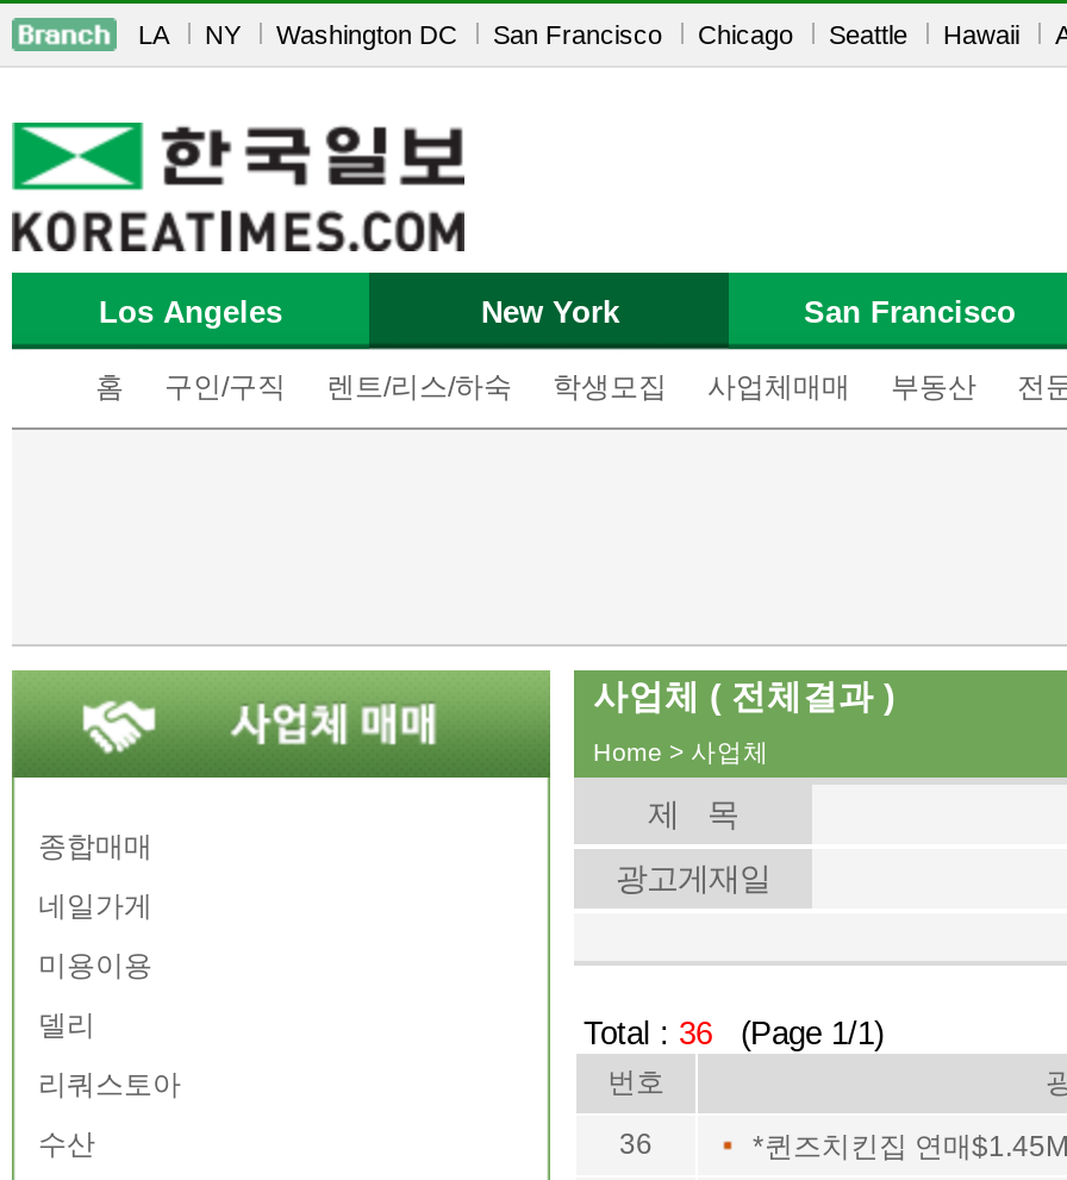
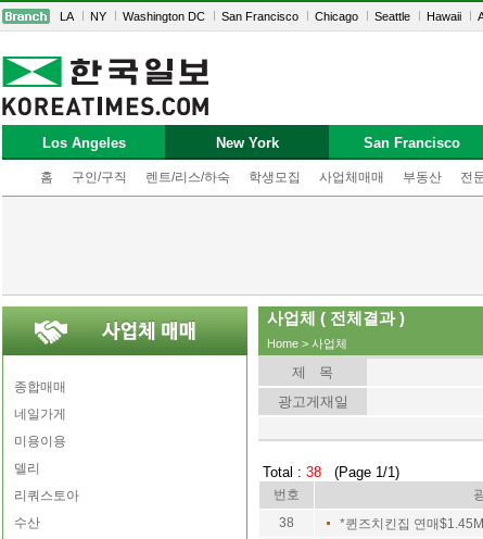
[574,1016,884,1051] Total : 36 (Page 1/1) -> [258,464,399,480] Total : 38 (Page 1/1)
[619,1128,653,1161] 36 -> [279,515,294,530] 38

